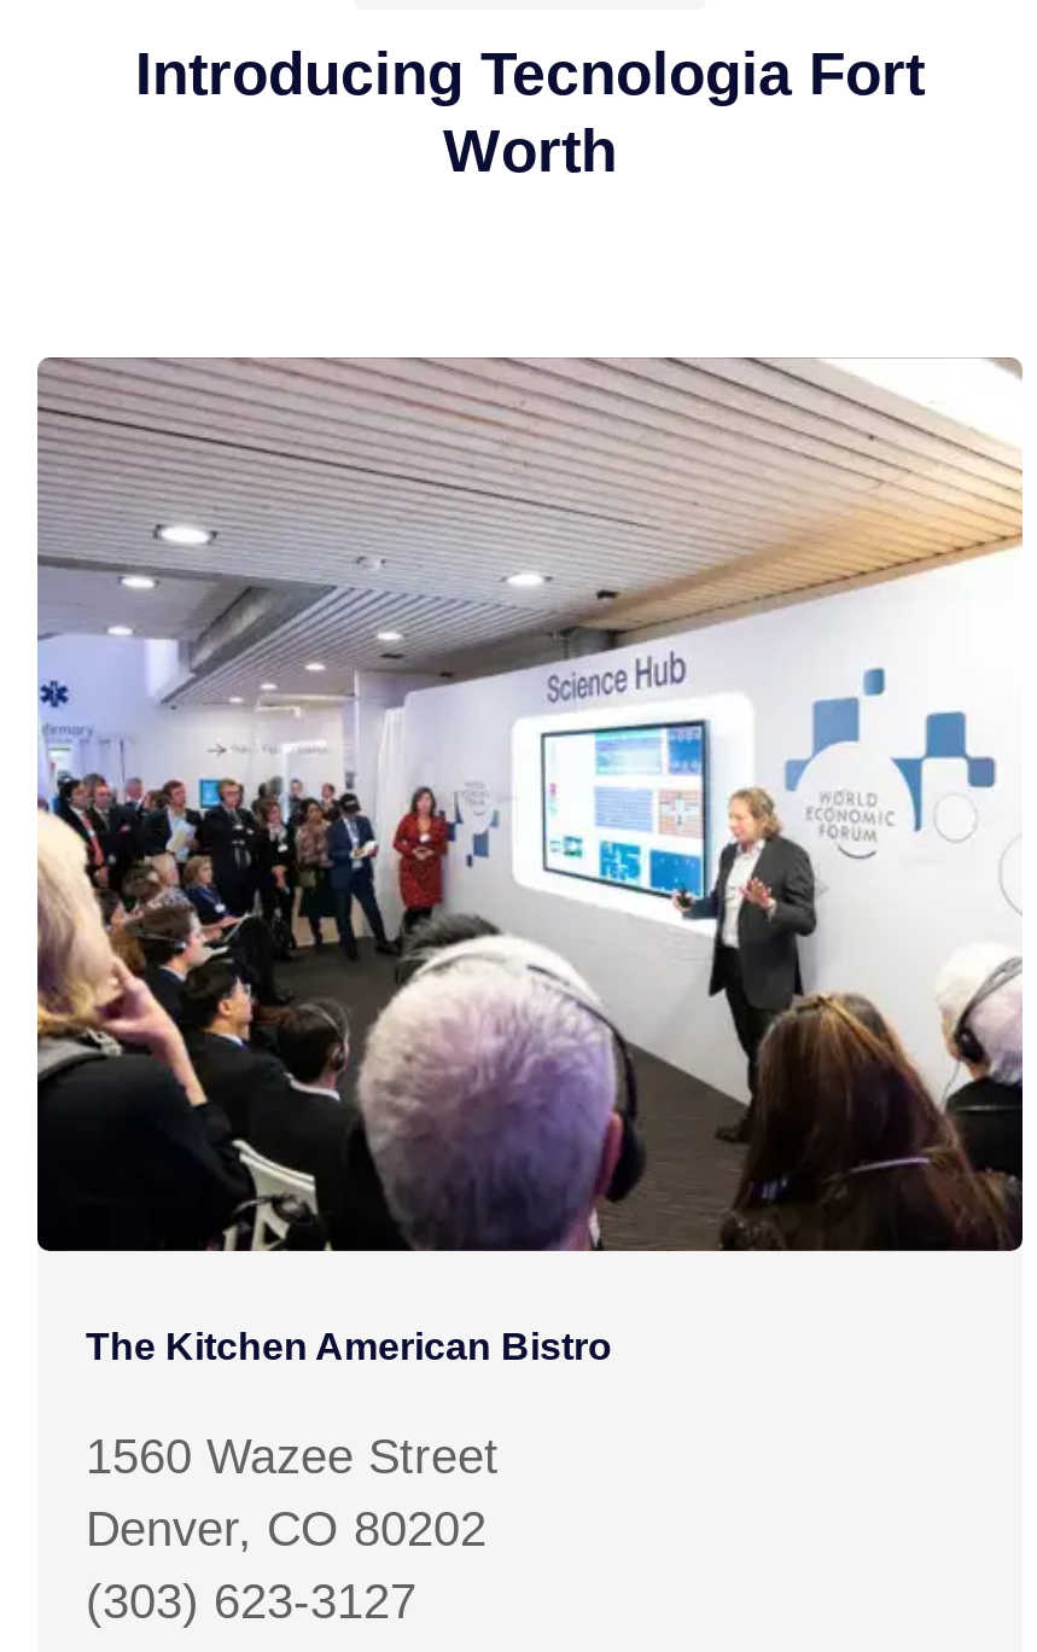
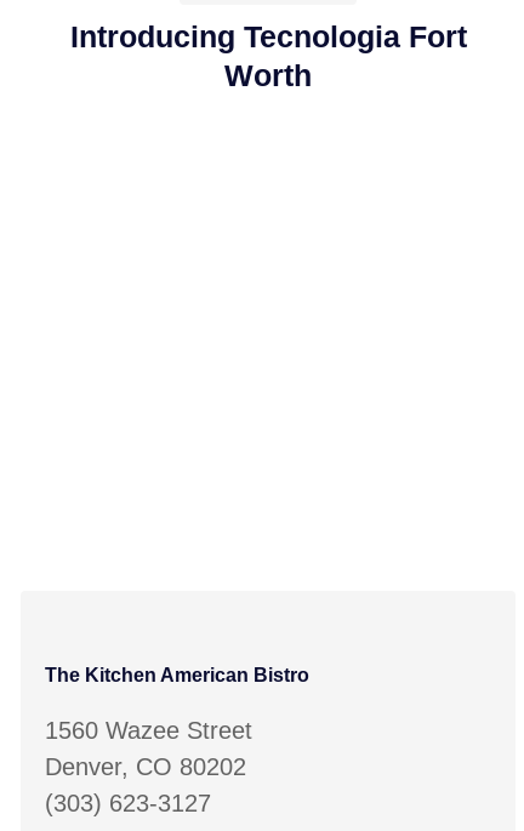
[35,355,1025,1256] [image] -> none

